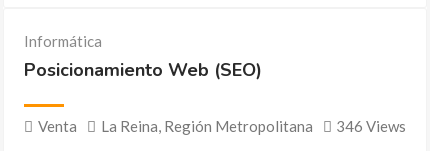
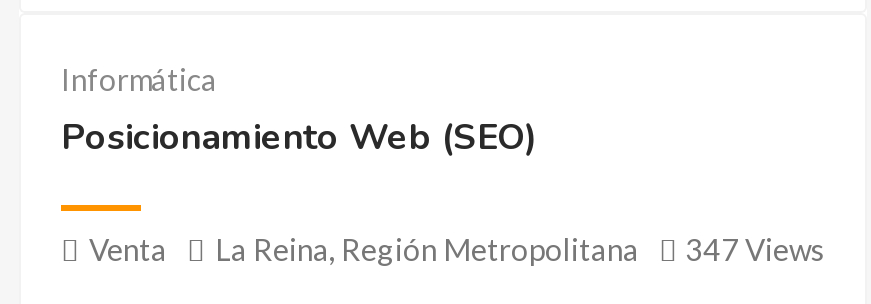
[38,117,406,135] Venta La Reina, Región Metropolitana 346 Views -> [89,231,825,267] Venta La Reina, Región Metropolitana 347 Views

